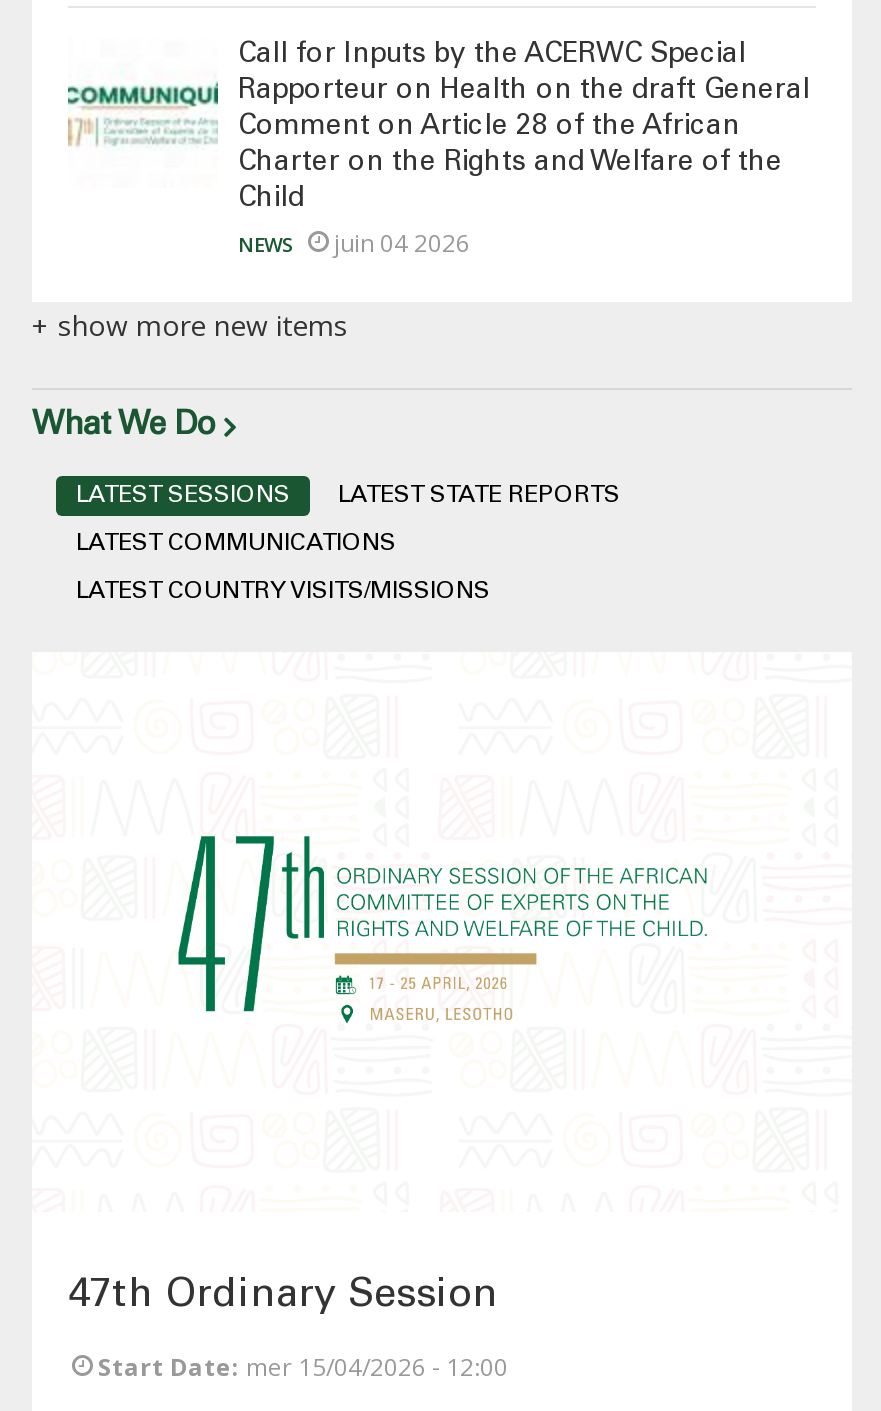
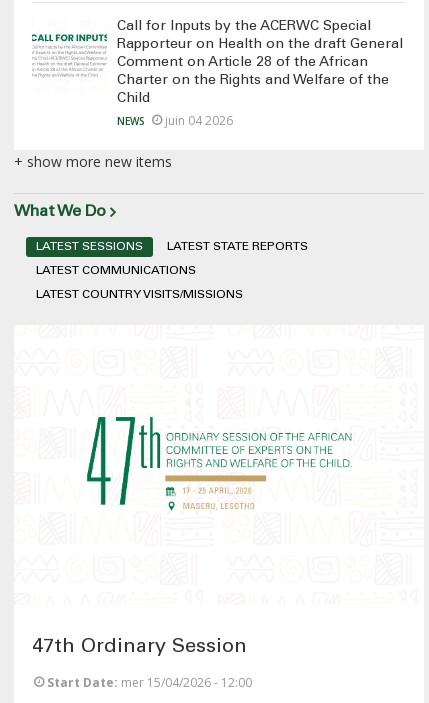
[66,70,220,154] [image] -> [31,33,108,78] [image]

